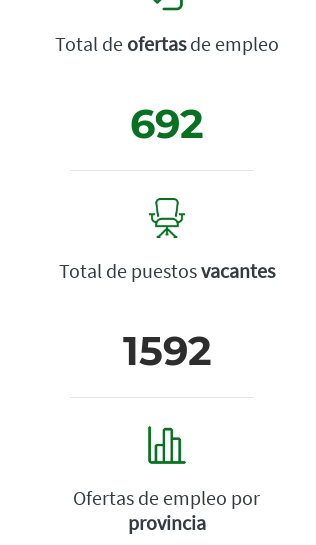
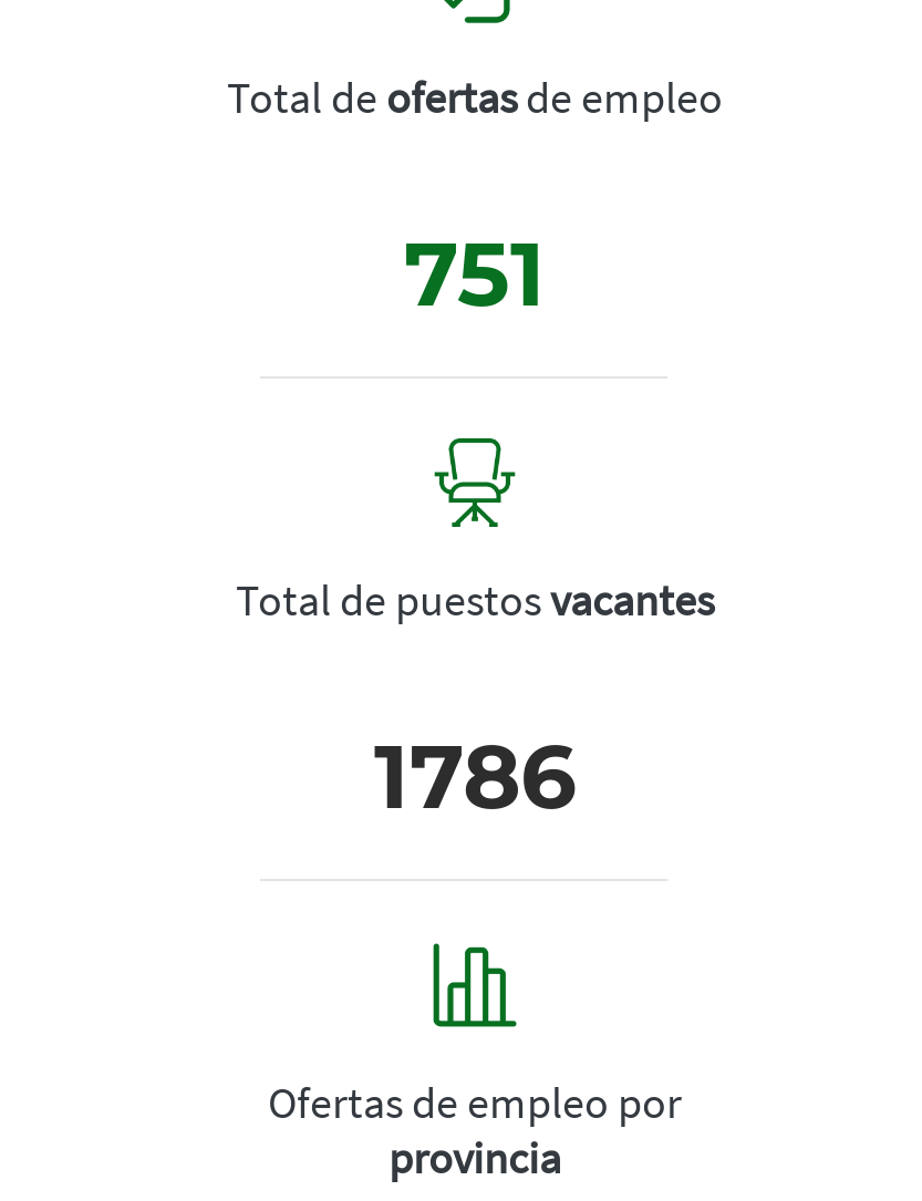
[130,99,204,148] 692 -> [404,220,546,328] 751
[122,326,211,375] 1592 -> [374,722,576,831] 1786

